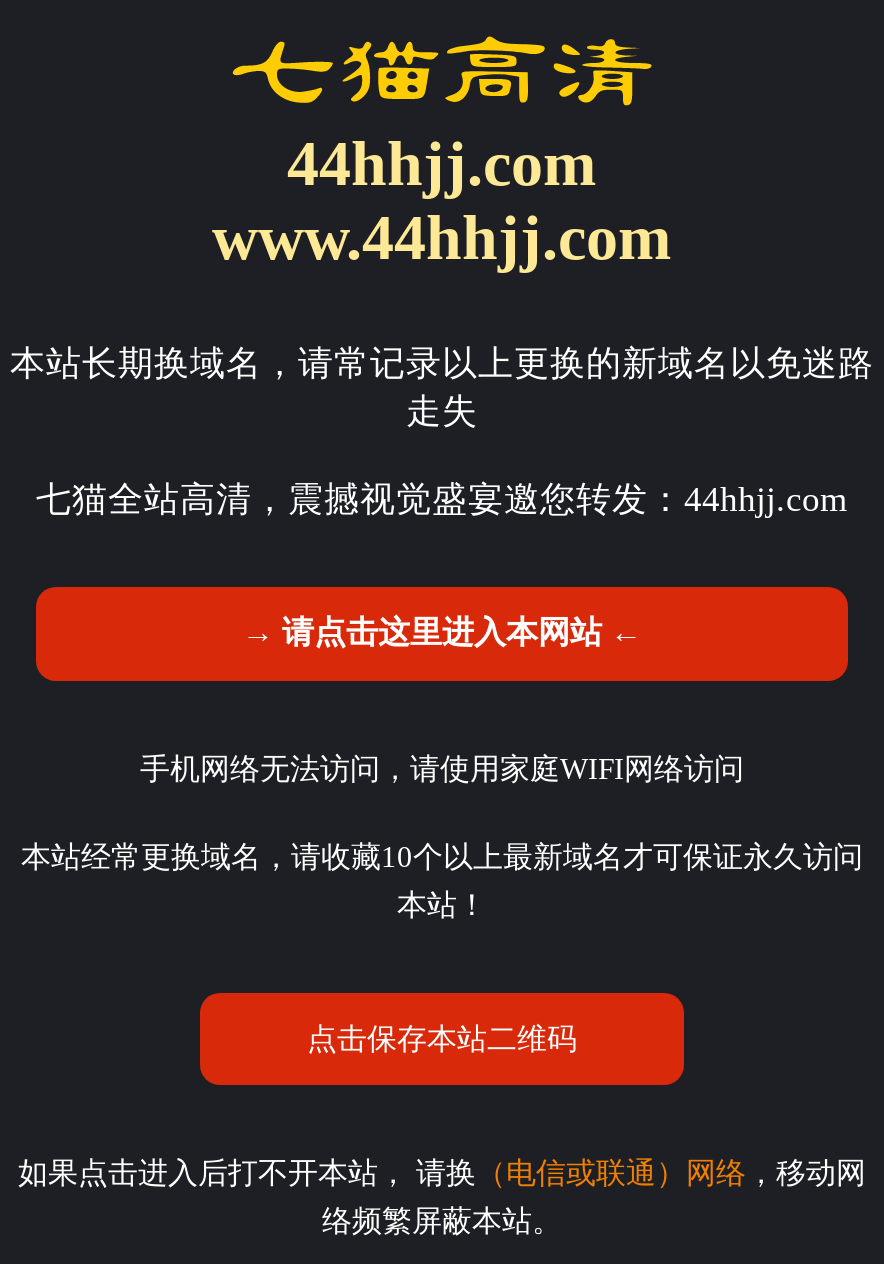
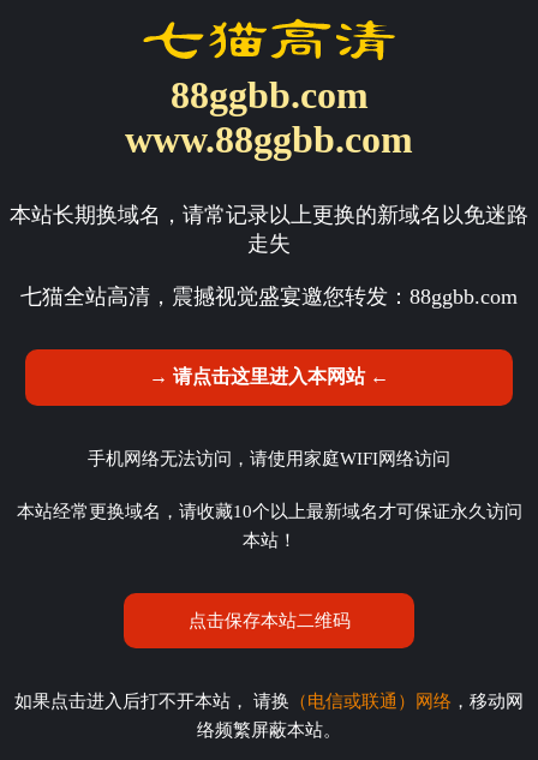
[212,128,672,274] 44hhjj.com | www.44hhjj.com -> [125,74,413,161] 88ggbb.com | www.88ggbb.com
[36,480,848,520] 七猫全站高清，震撼视觉盛宴邀您转发：44hhjj.com -> [20,285,518,309] 七猫全站高清，震撼视觉盛宴邀您转发：88ggbb.com

